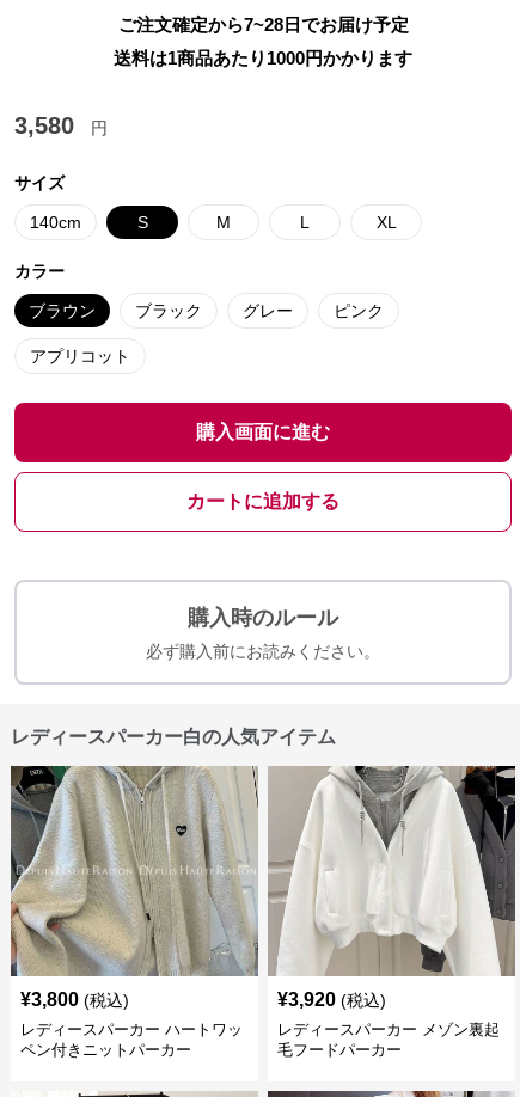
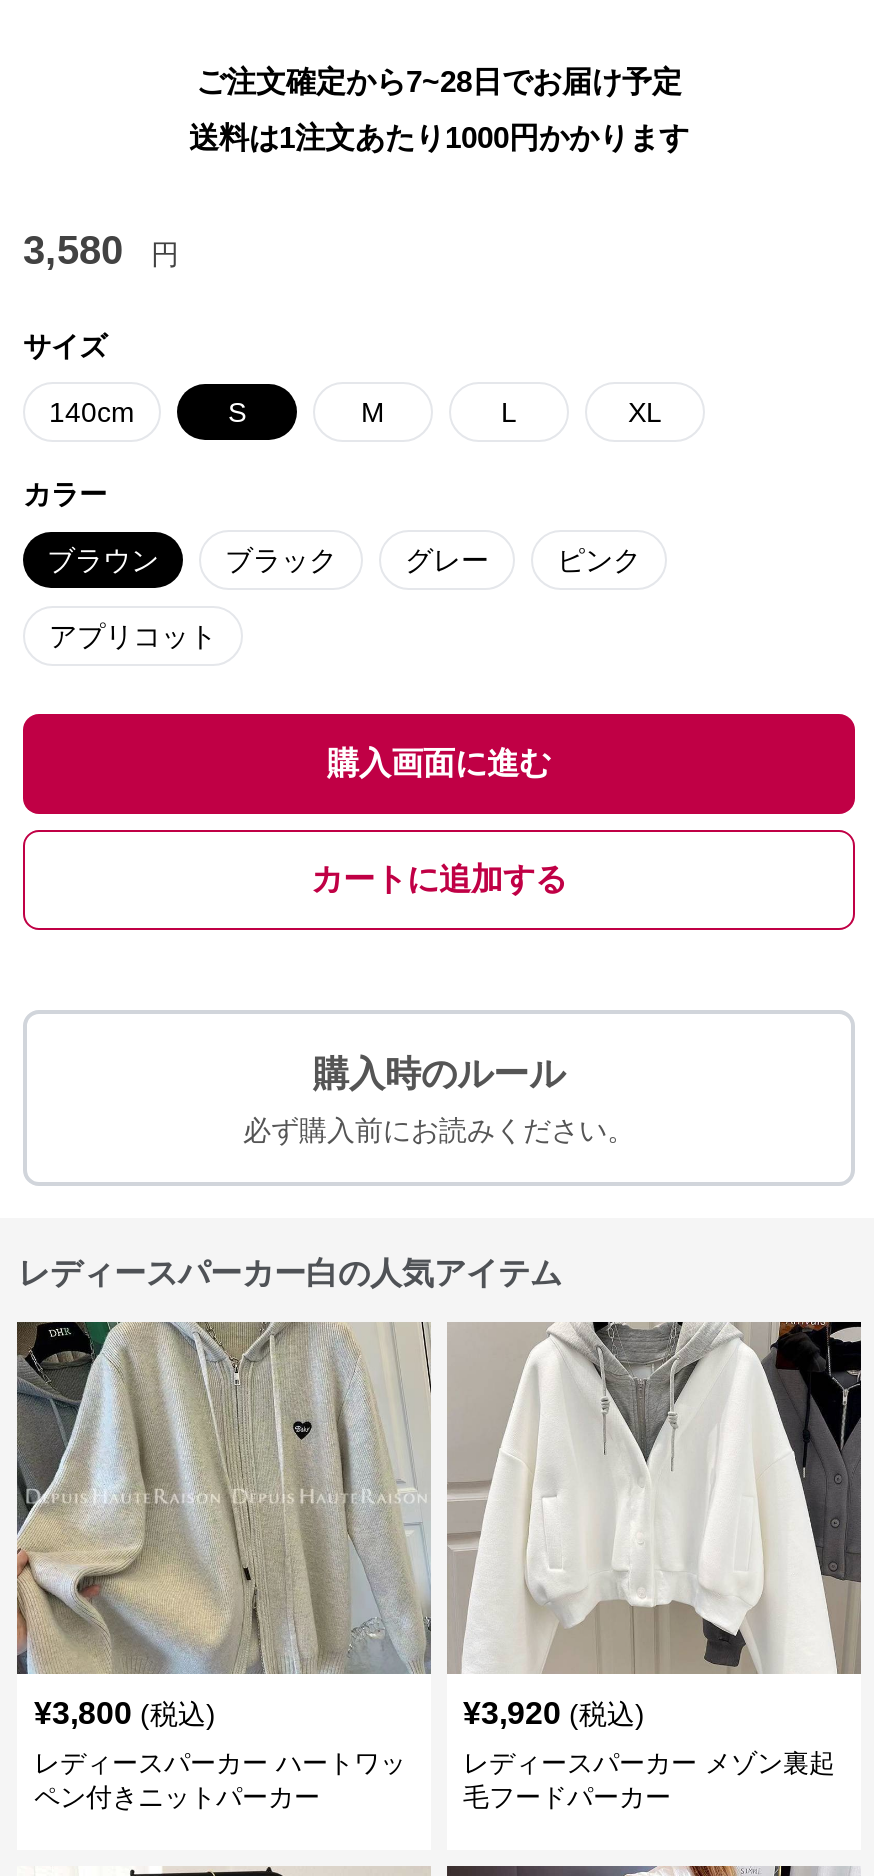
[114,48,412,68] 送料は1商品あたり1000円かかります -> [189,120,689,154] 送料は1注文あたり1000円かかります

